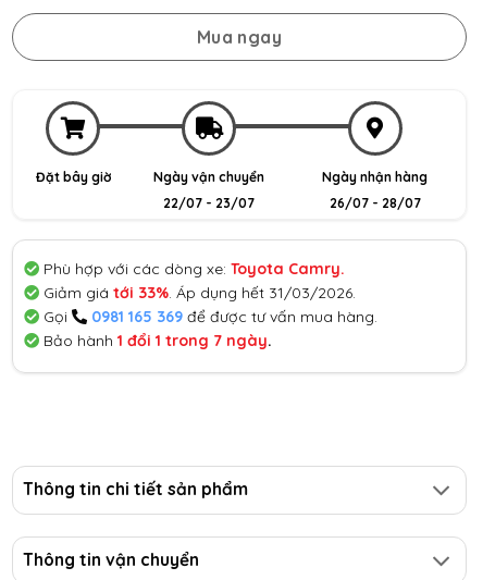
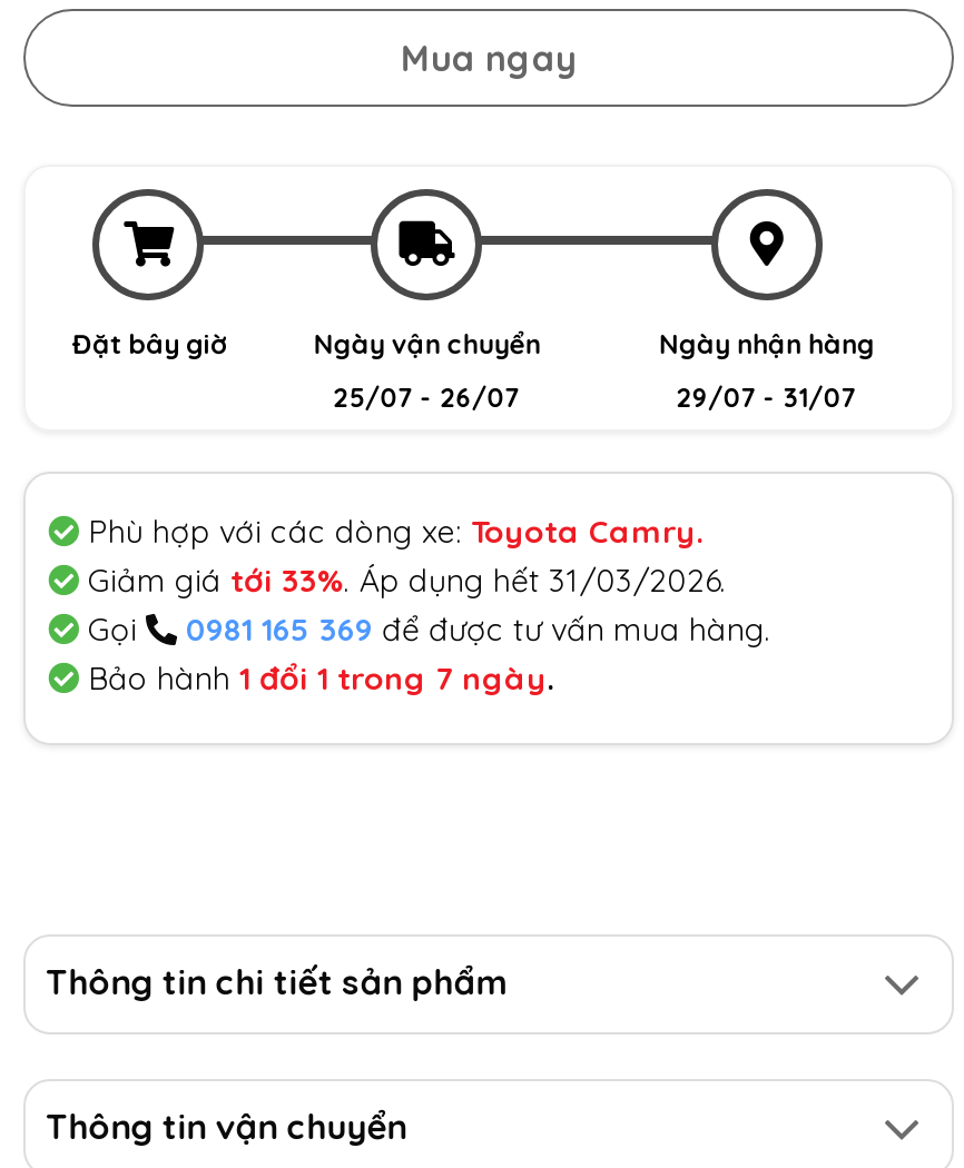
[164,194,255,211] 22/07 - 23/07 -> [334,380,521,413] 25/07 - 26/07
[329,194,421,211] 26/07 - 28/07 -> [676,380,857,413] 29/07 - 31/07

